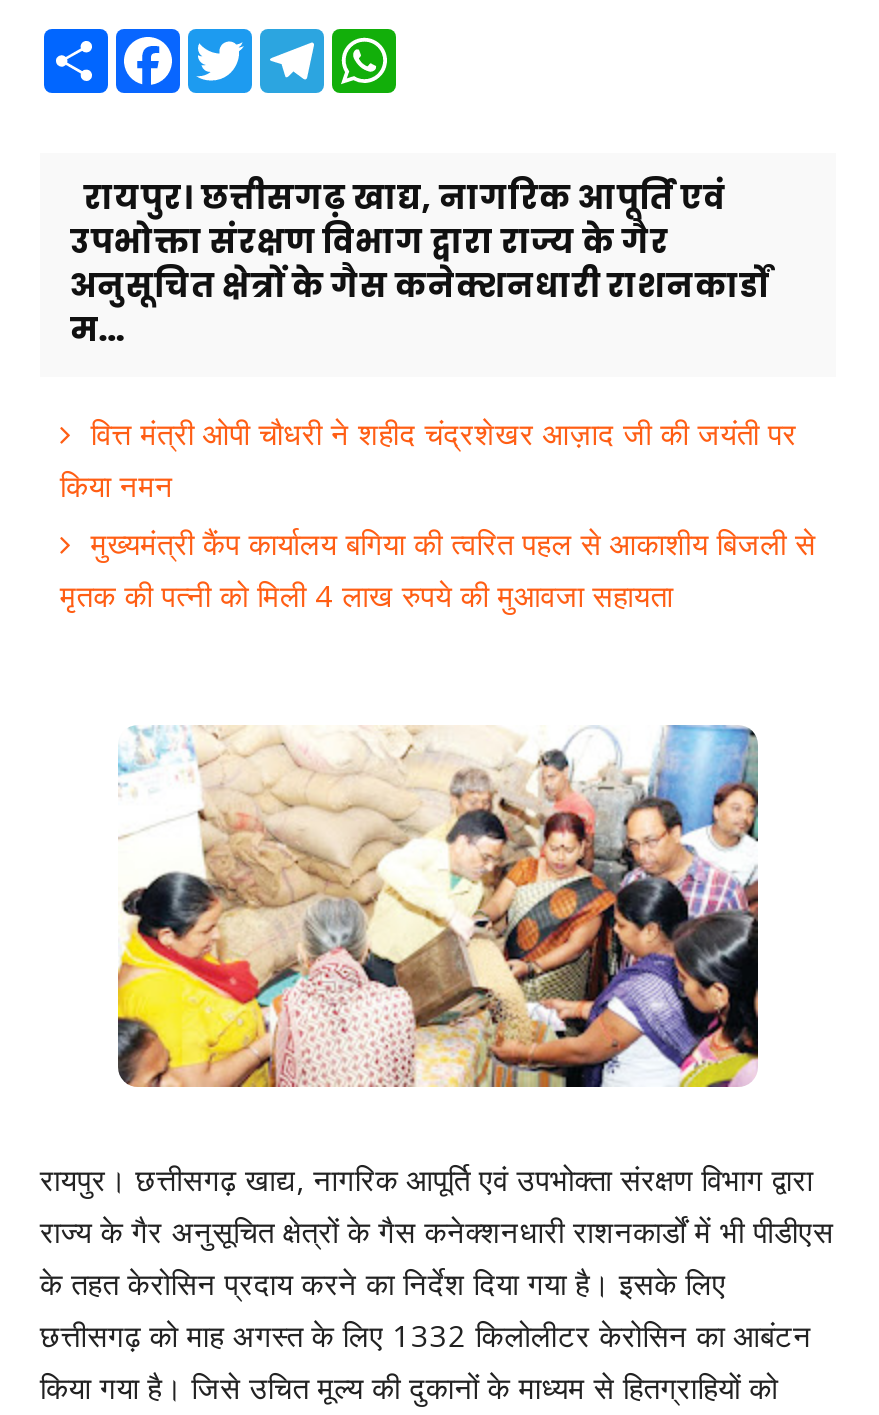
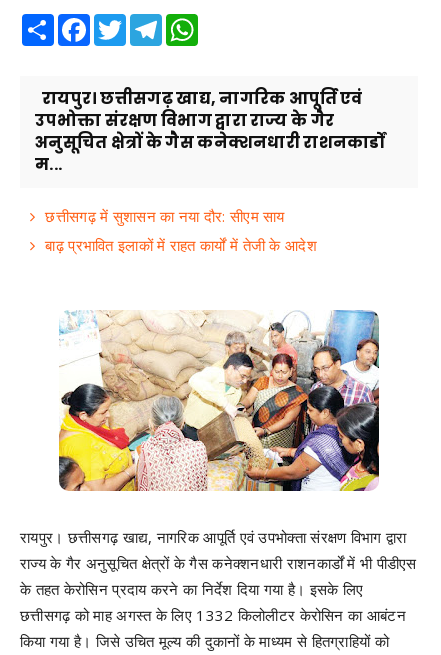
[60,413,816,615] वित्त मंत्री ओपी चौधरी ने शहीद चंद्रशेखर आज़ाद जी की जयंती पर | किया नमन | मुख्यमंत्री कैंप कार्यालय बगिया की त्वरित पहल से आकाशीय बिजली से | मृतक की पत्नी को मिली 4 लाख रुपये की मुआवजा सहायता -> [45,206,317,255] छत्तीसगढ़ में सुशासन का नया दौर: सीएम साय | बाढ़ प्रभावित इलाकों में राहत कार्यों में तेजी के आदेश

